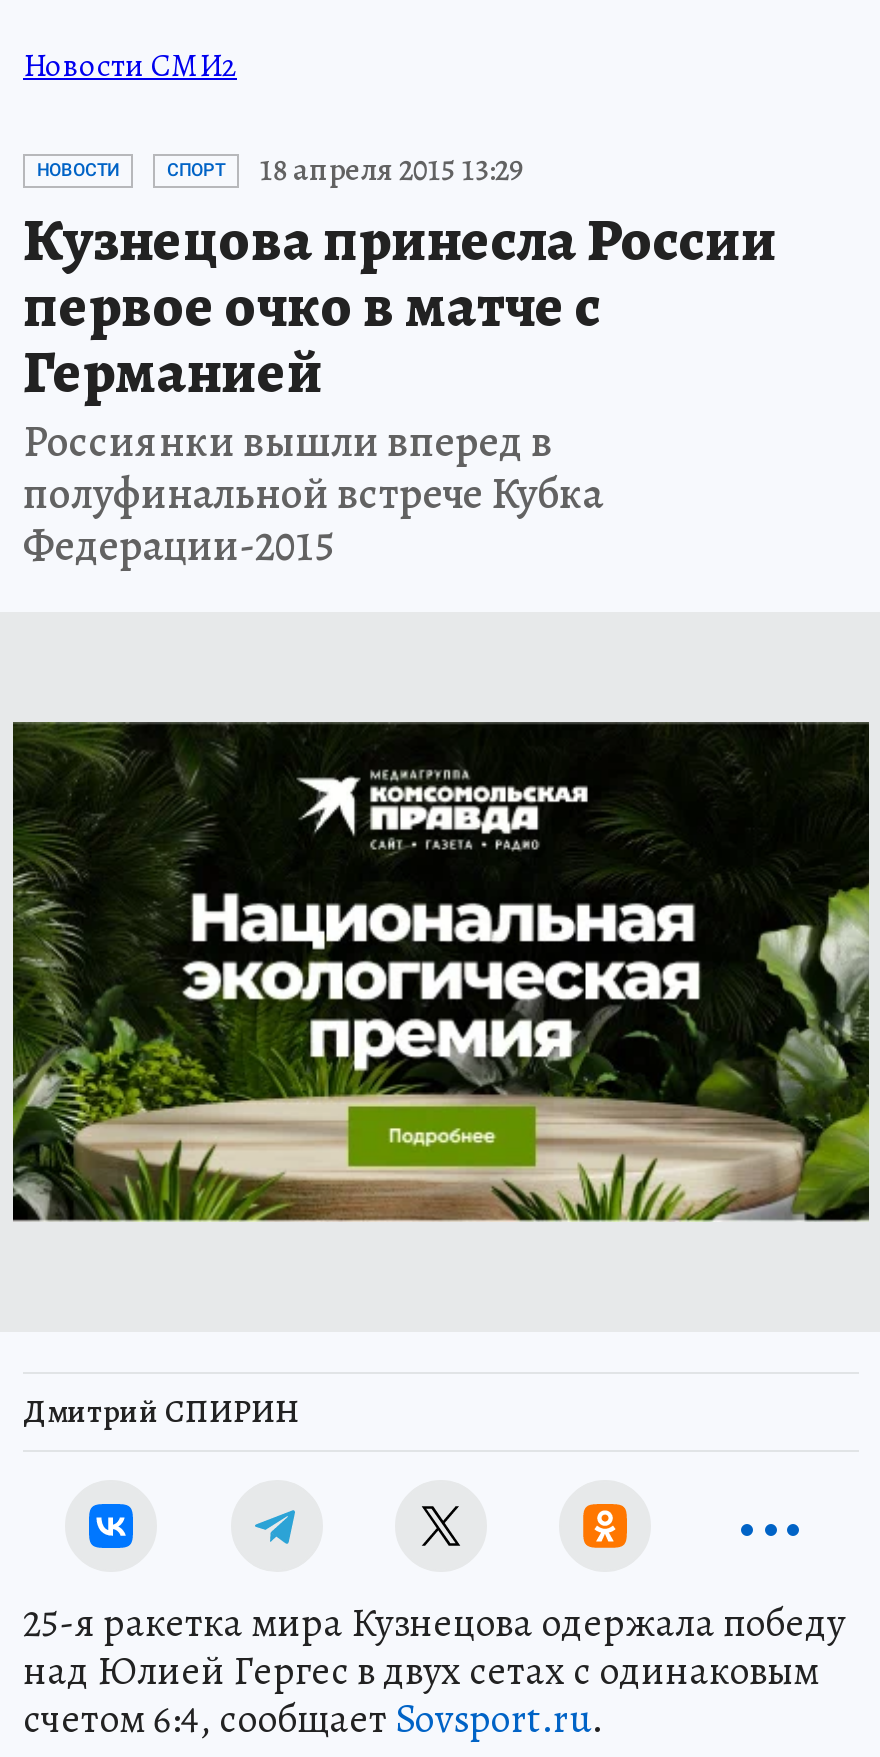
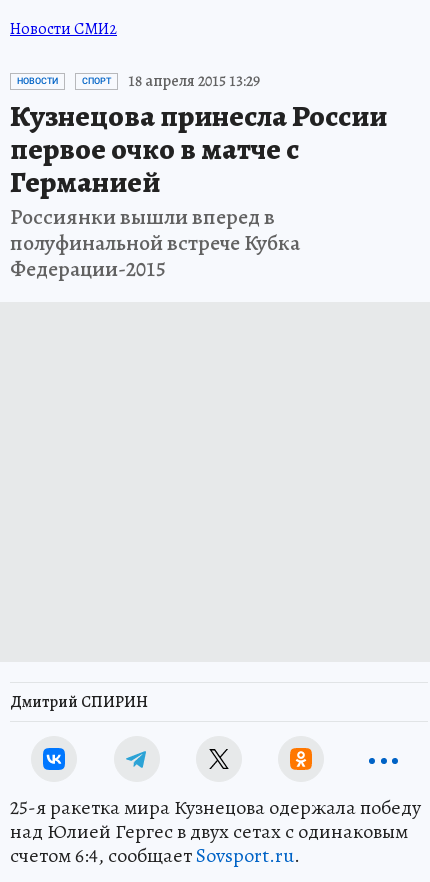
[11,720,871,1224] [image] -> none

